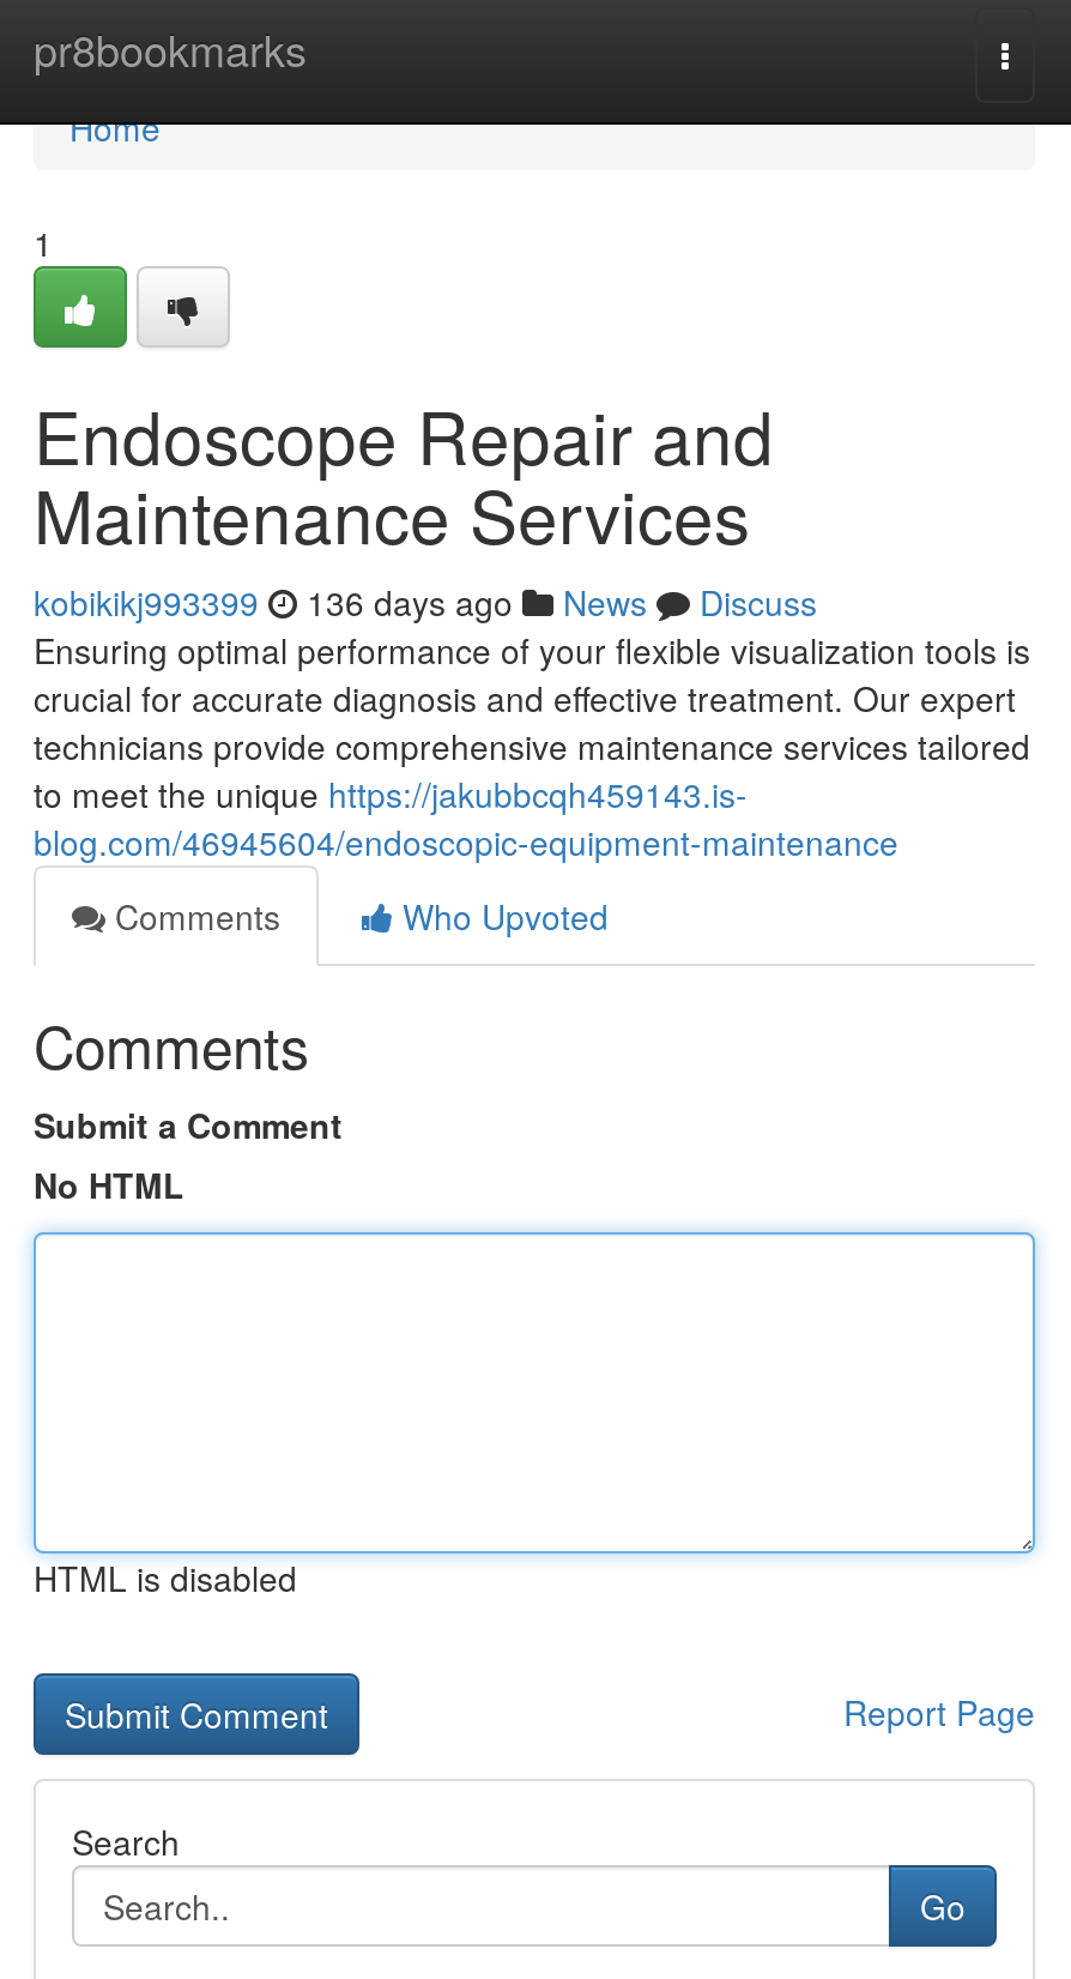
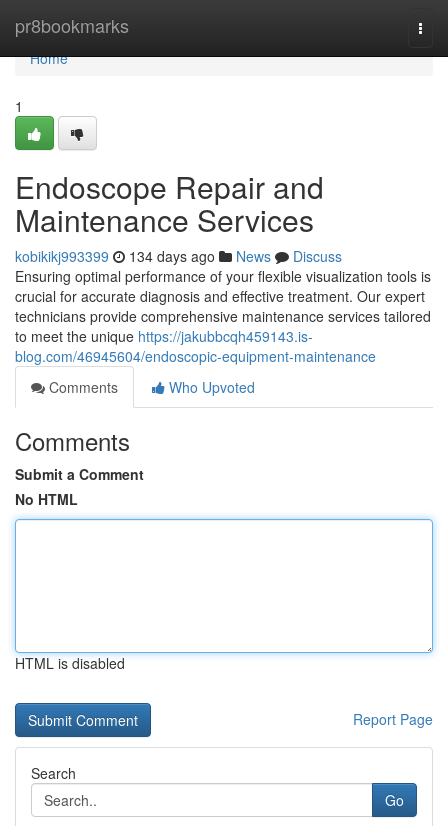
[34,578,817,626] kobikikj993399 136 days ago News Discuss -> [15,246,342,266] kobikikj993399 134 days ago News Discuss

